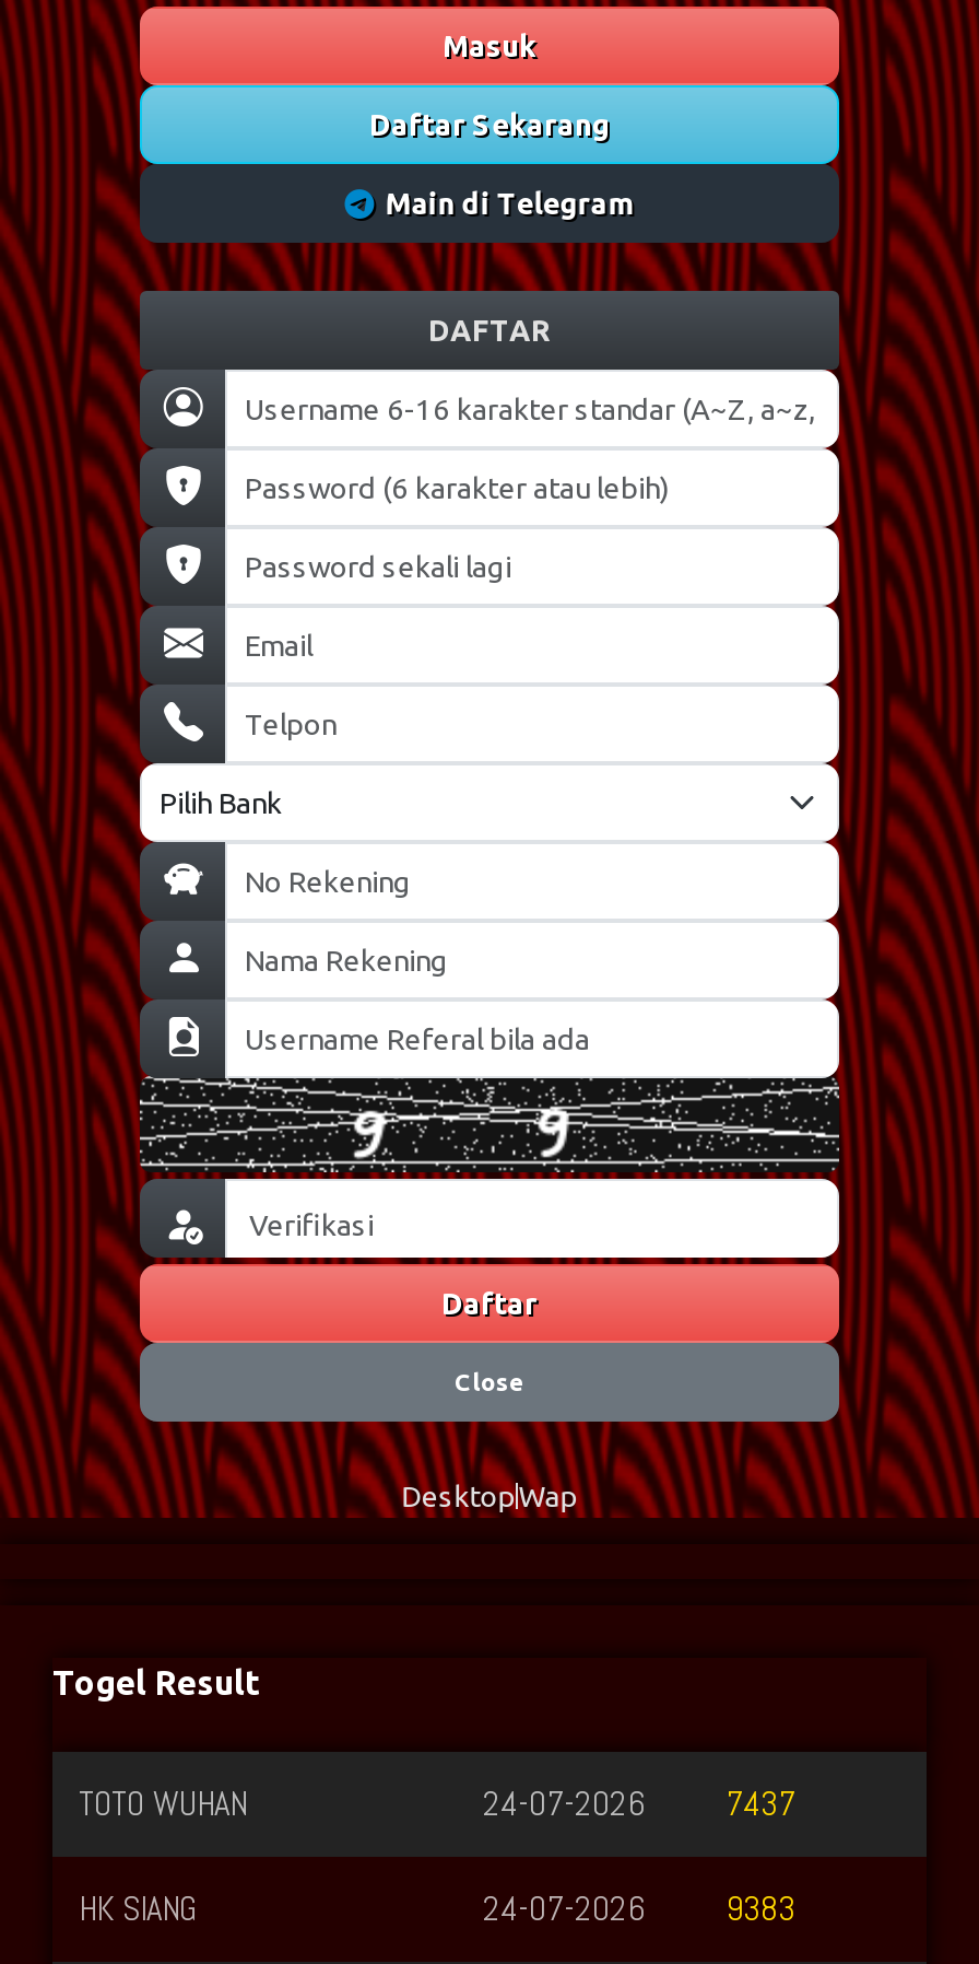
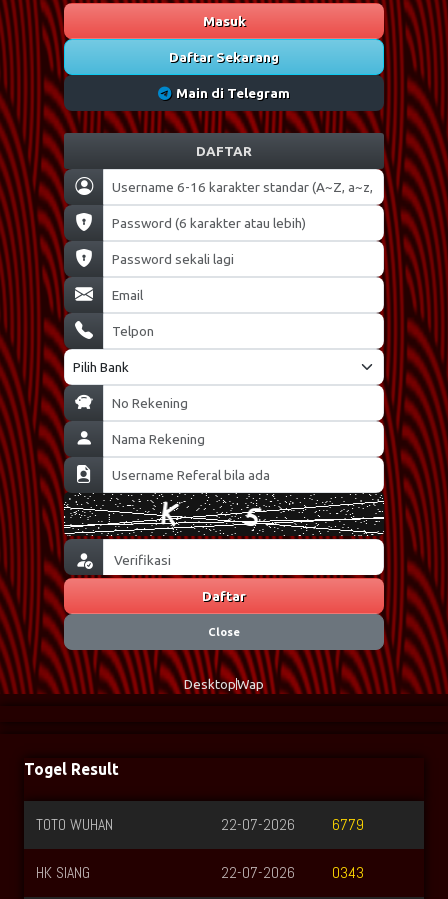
[140,1076,839,1172] [image] -> [63,492,384,536] [image]
[483,1781,645,1825] 24-07-2026 -> [221,814,295,834] 22-07-2026
[726,1782,795,1826] 7437 -> [332,815,364,835] 6779
[483,1886,645,1930] 24-07-2026 -> [221,862,295,882] 22-07-2026
[726,1887,795,1931] 9383 -> [332,863,364,883] 0343

